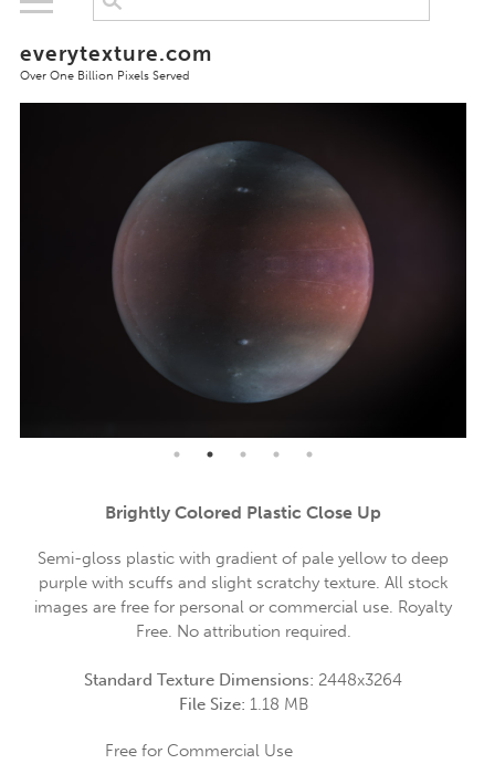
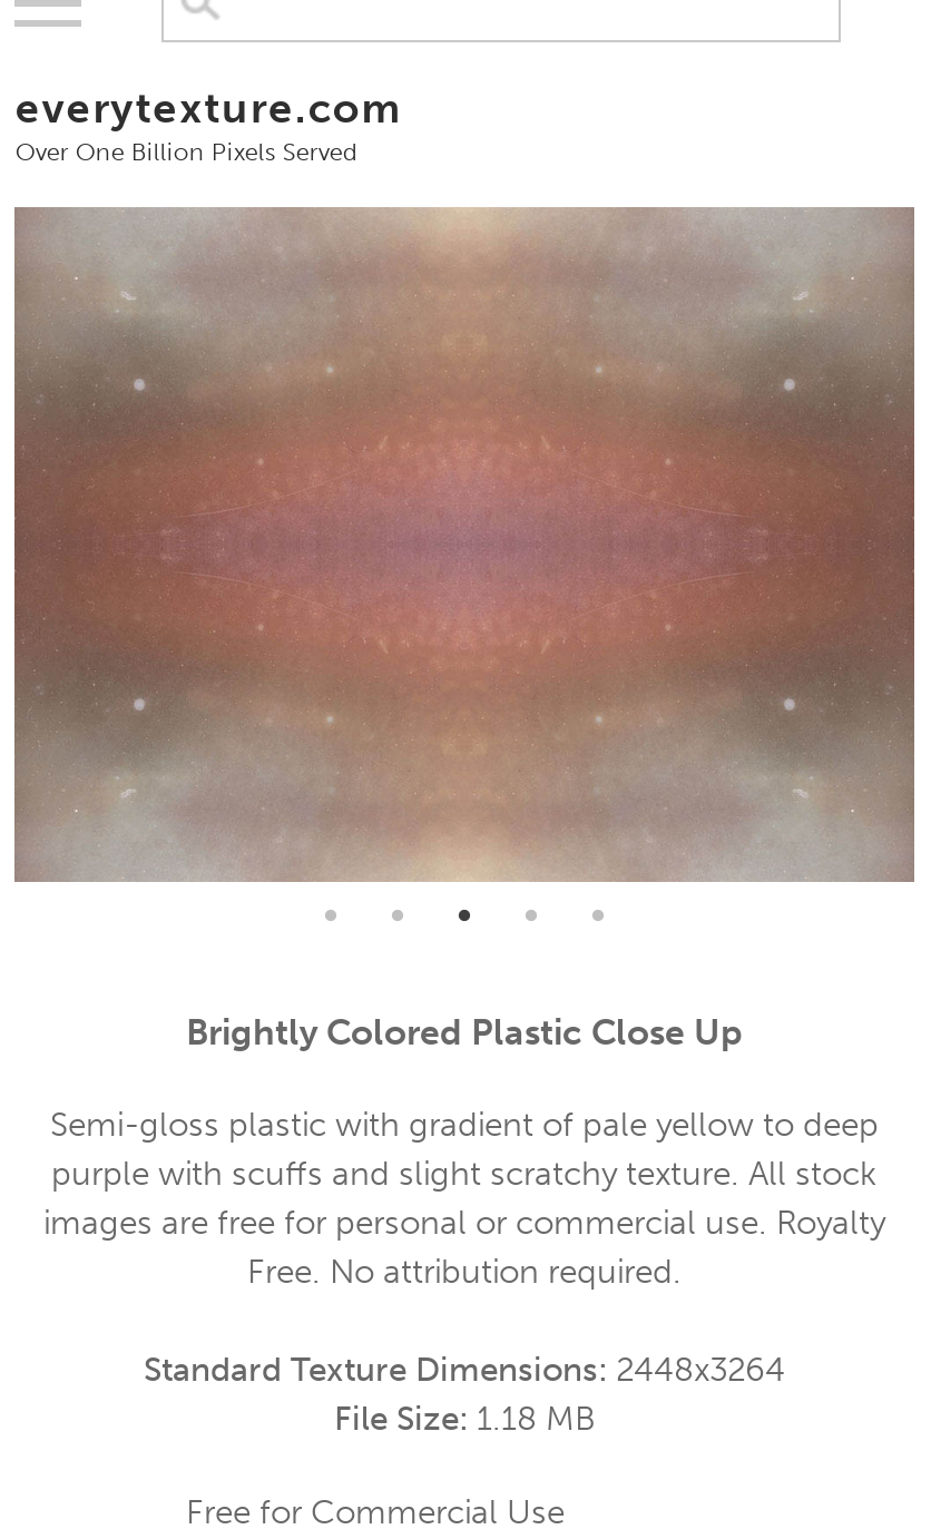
[19,102,467,439] [image] -> [12,205,917,884] [image]

